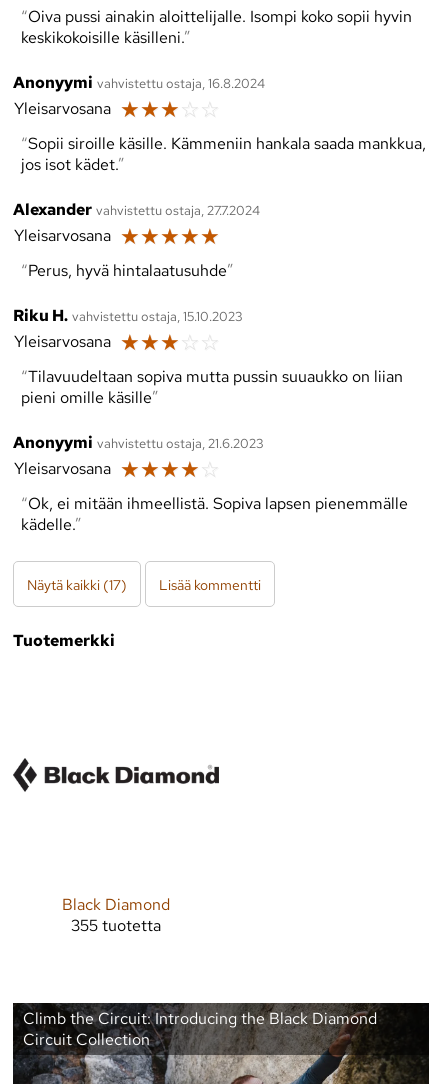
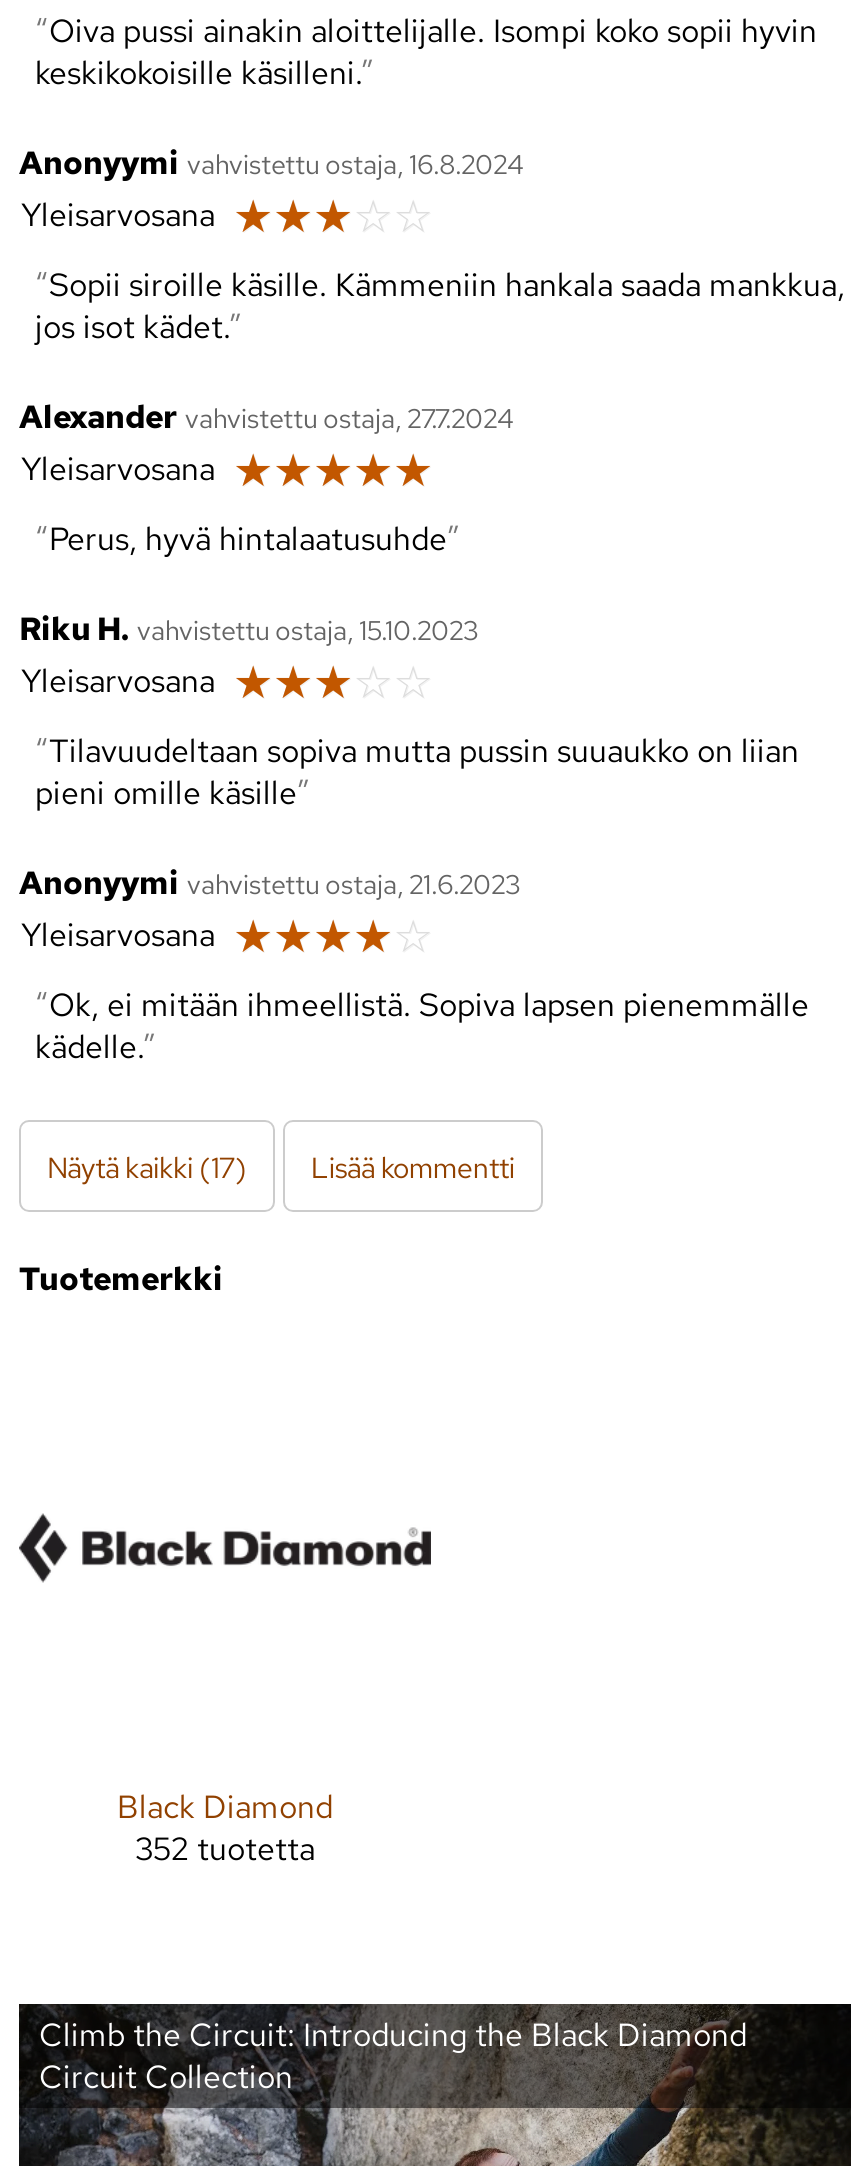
[71,915,161,936] 355 tuotetta -> [135,1829,315,1871] 352 tuotetta

